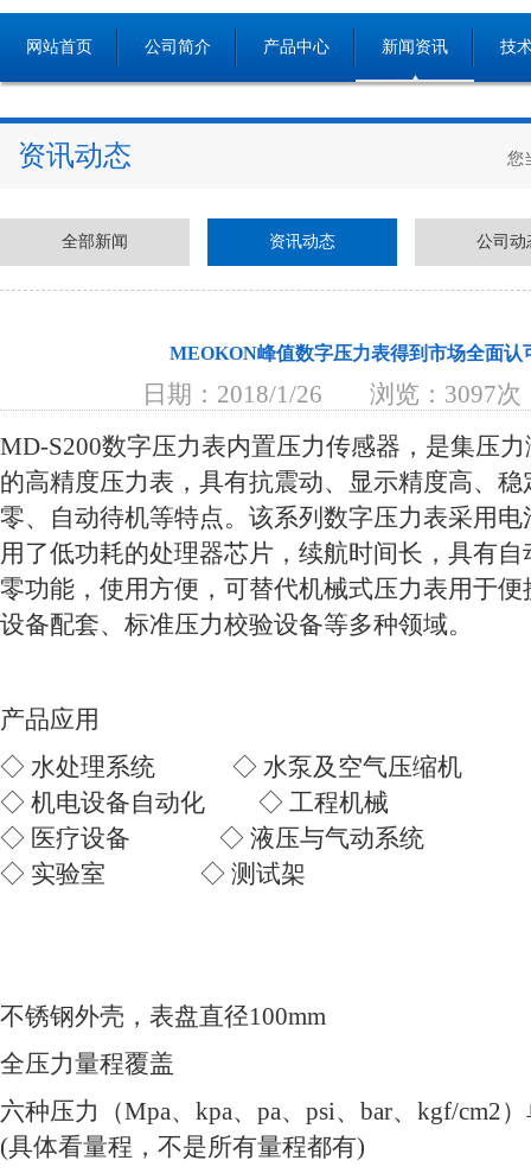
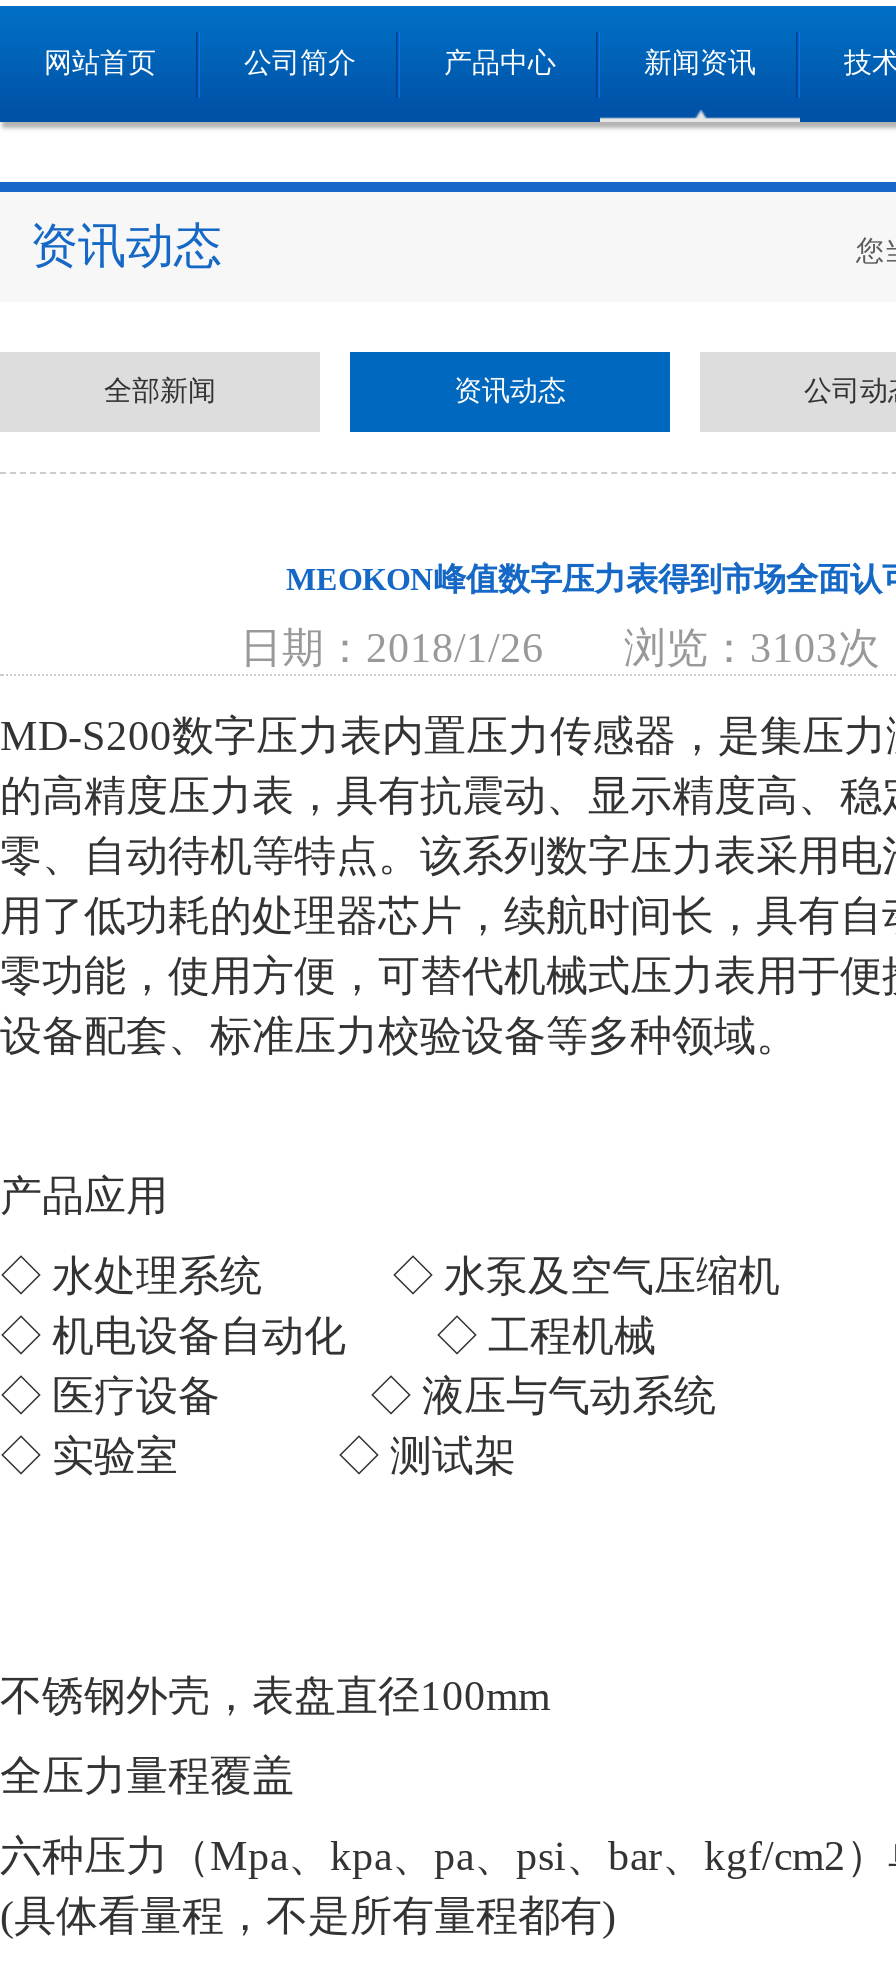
[142,380,522,408] 日期：2018/1/26 浏览：3097次 -> [240,624,880,672] 日期：2018/1/26 浏览：3103次

